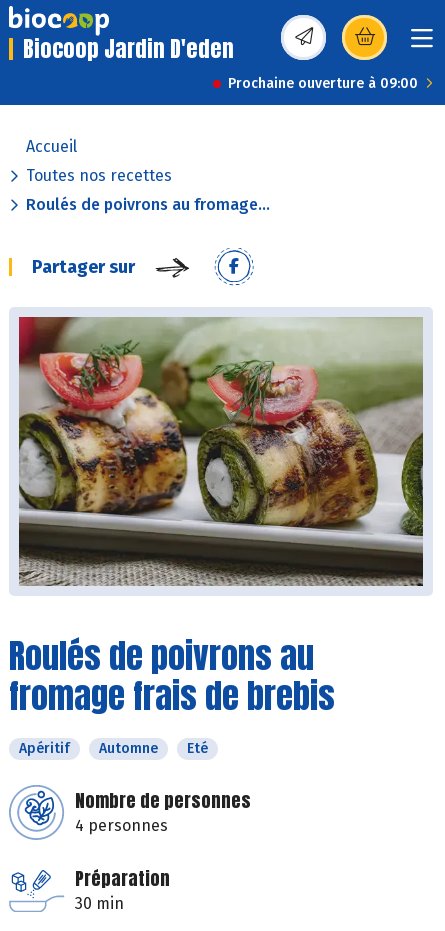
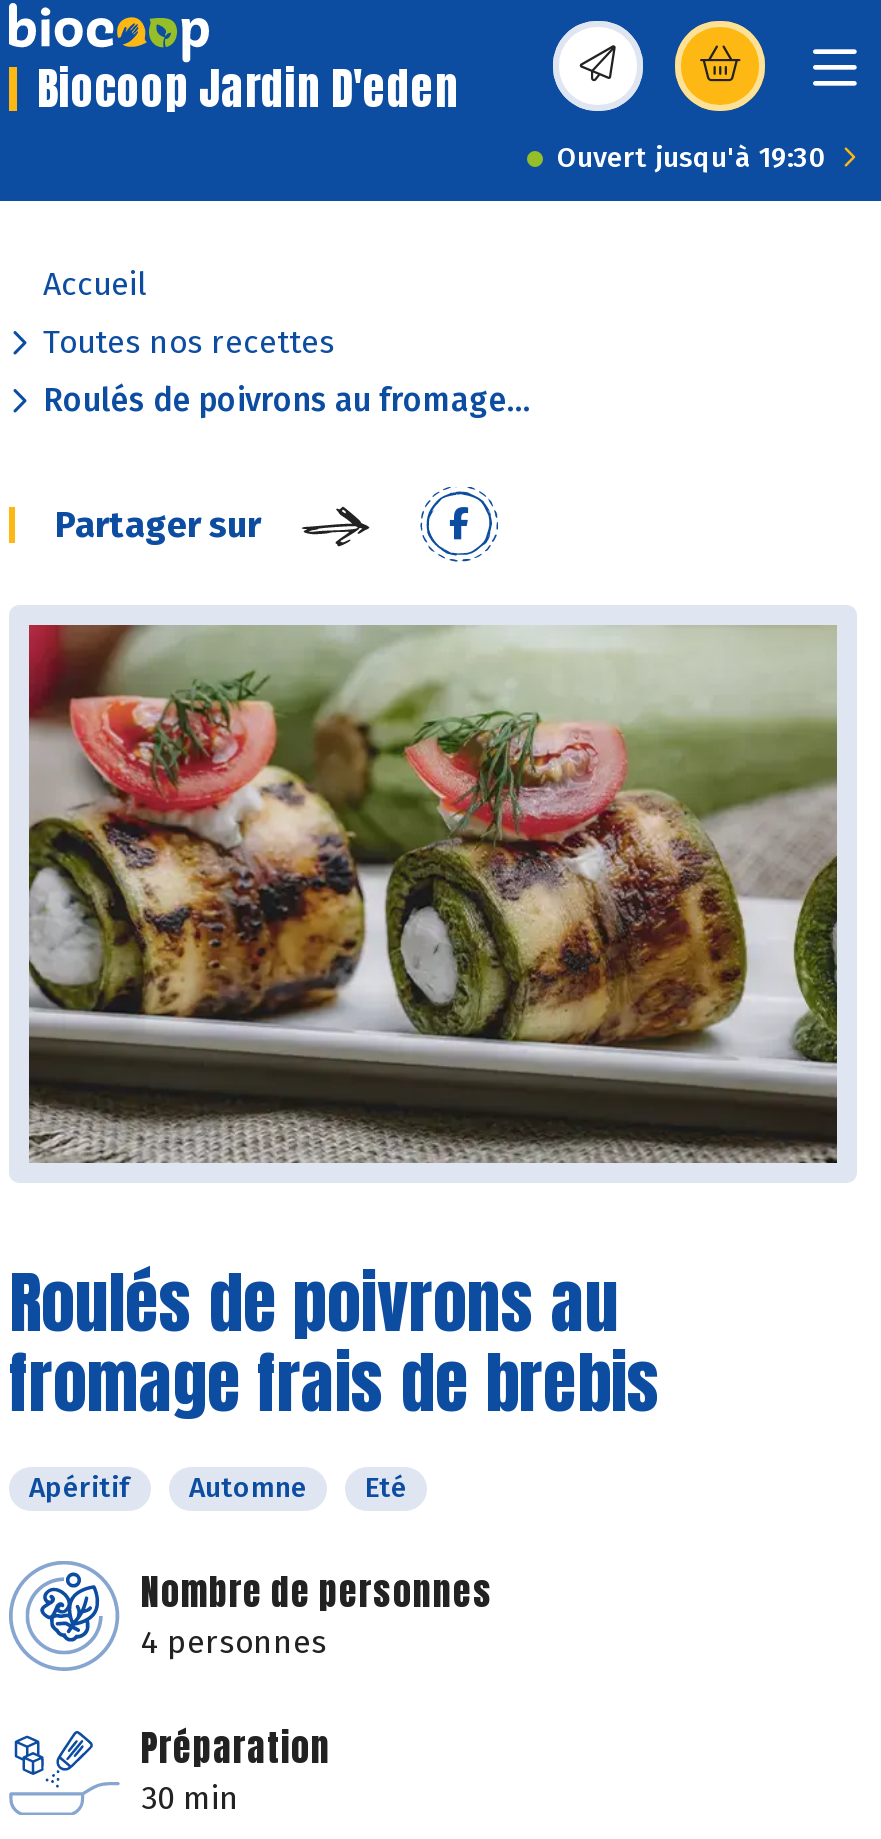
[228,75,418,92] Prochaine ouverture à 09:00 -> [557,141,827,175] Ouvert jusqu'à 19:30

